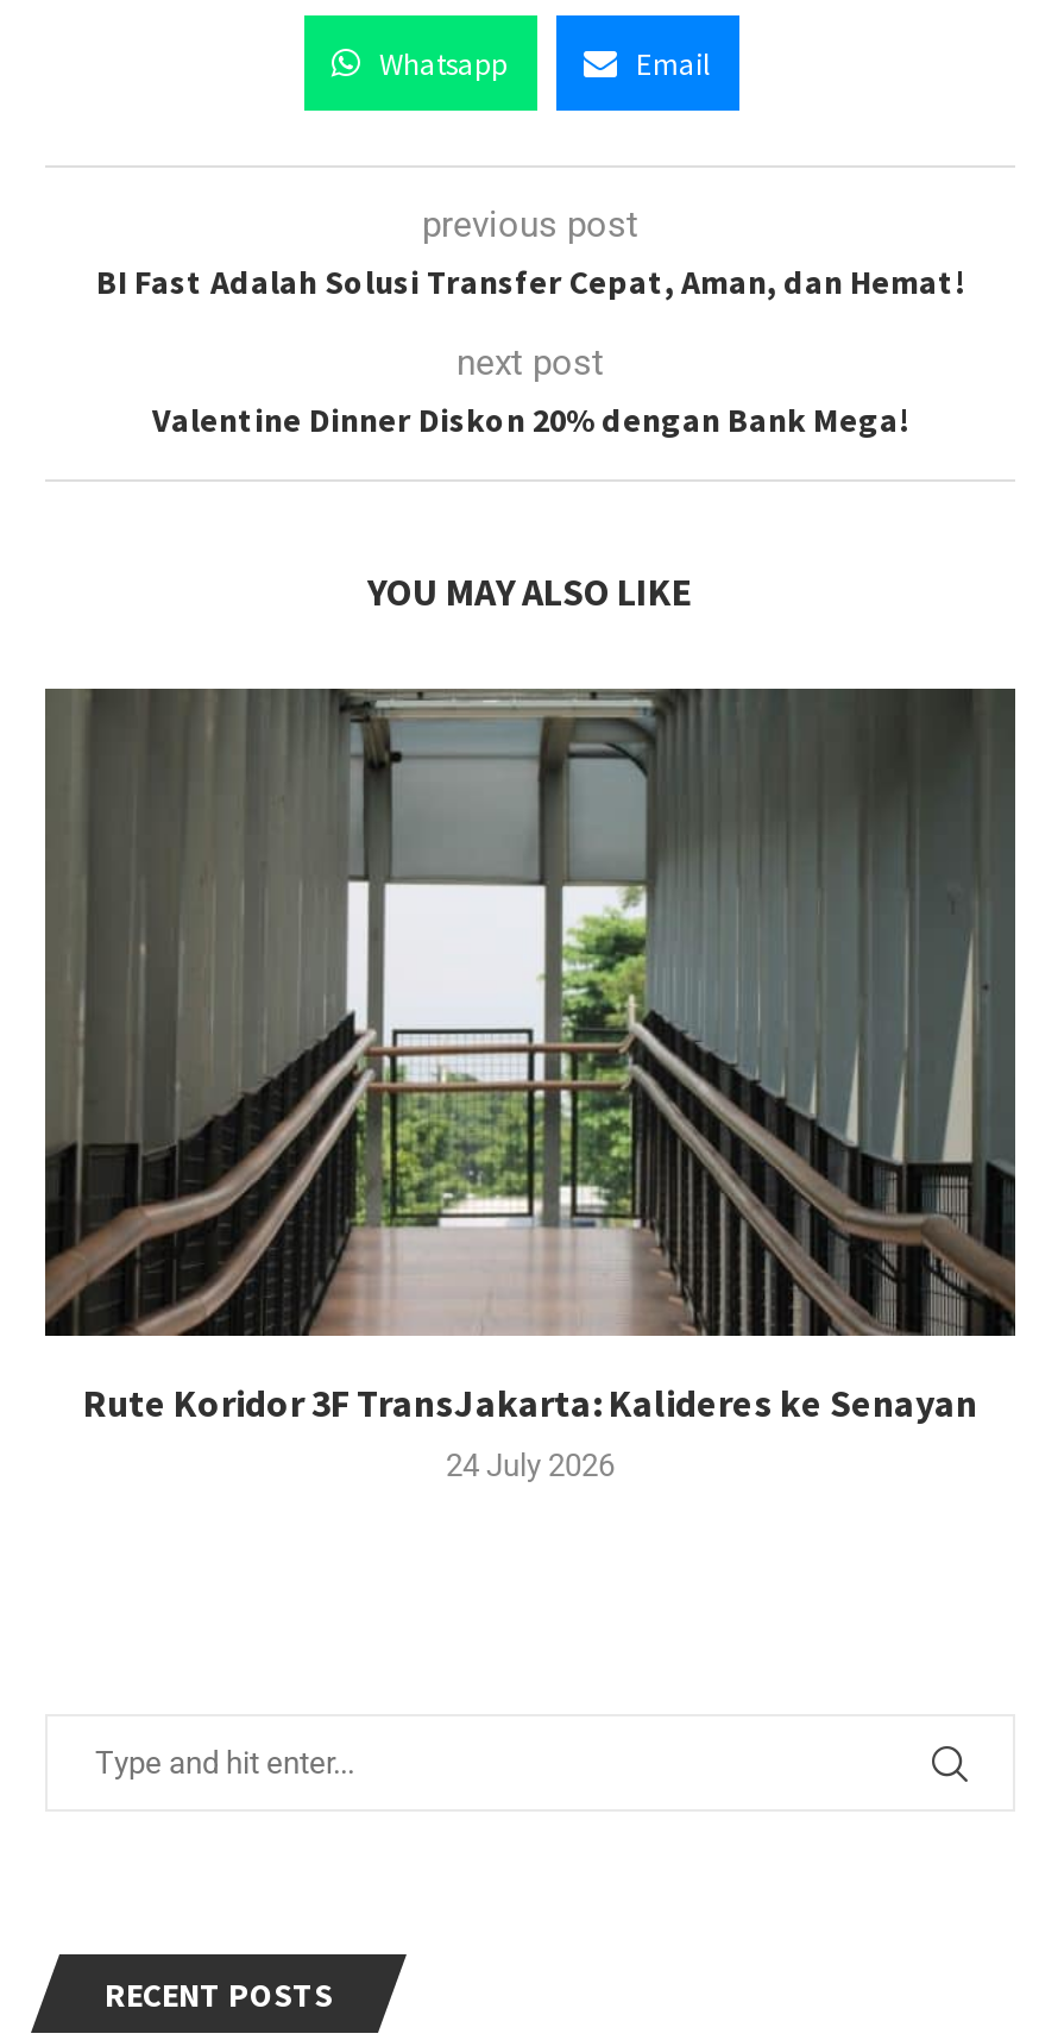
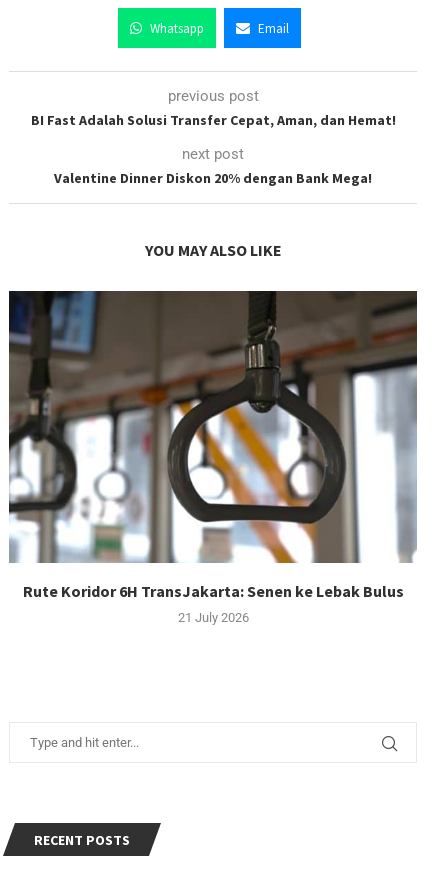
[43,689,1018,1484] [image] | Rute Koridor 3F TransJakarta: Kalideres ke Senayan | 24 July 2026 -> [9,291,417,625] [image] | Rute Koridor 6H TransJakarta: Senen ke Lebak Bulus | 21 July 2026

